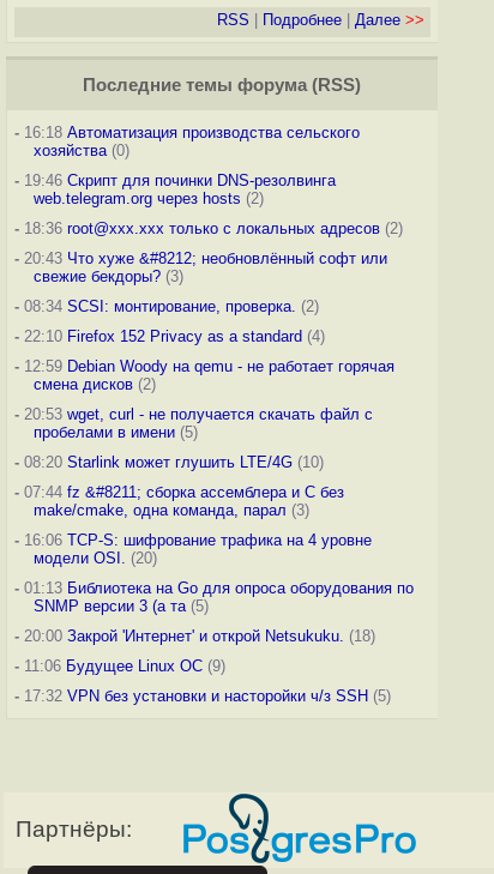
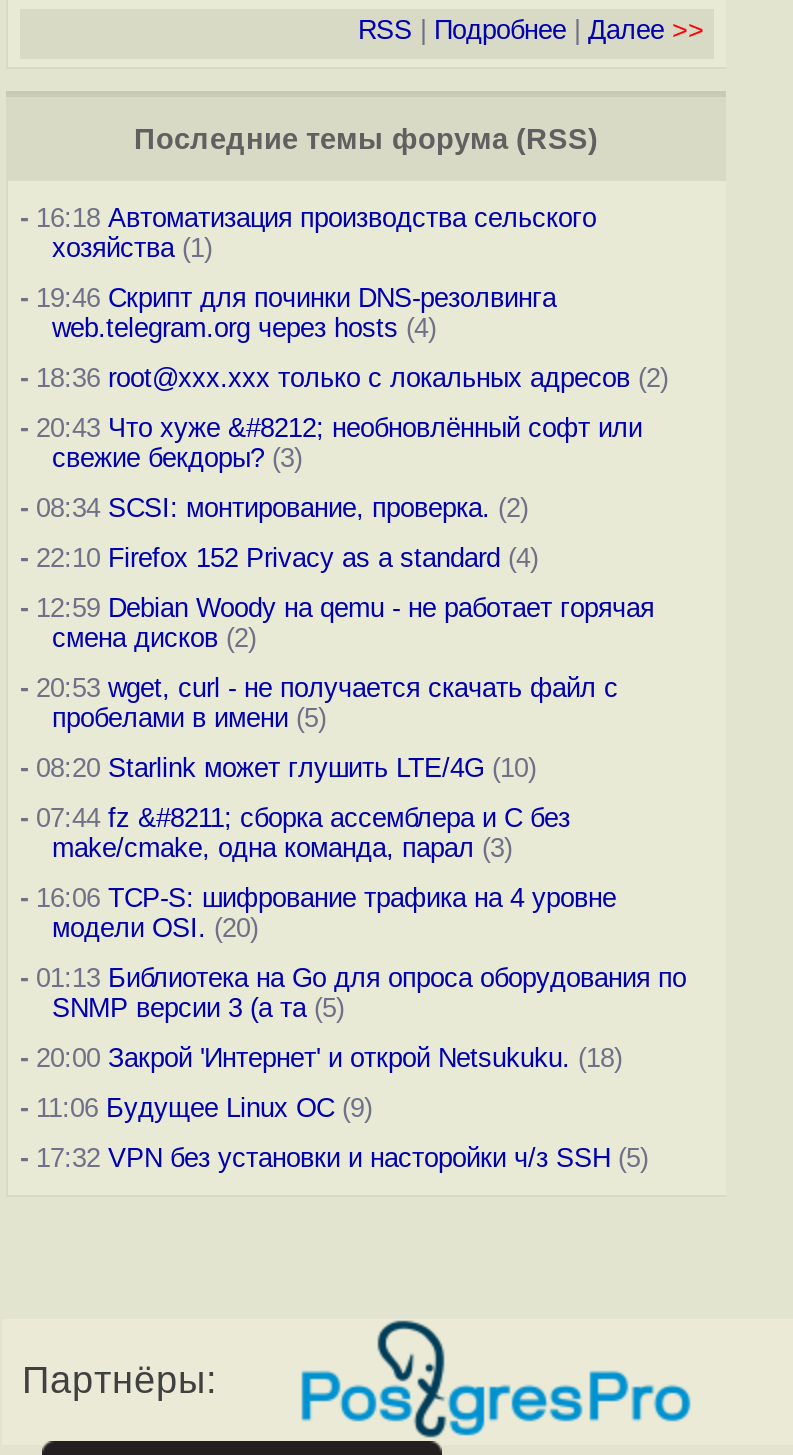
[34,141,129,159] хозяйства (0) -> [52,233,212,263] хозяйства (1)
[34,189,264,207] web.telegram.org через hosts (2) -> [52,313,436,343] web.telegram.org через hosts (4)

